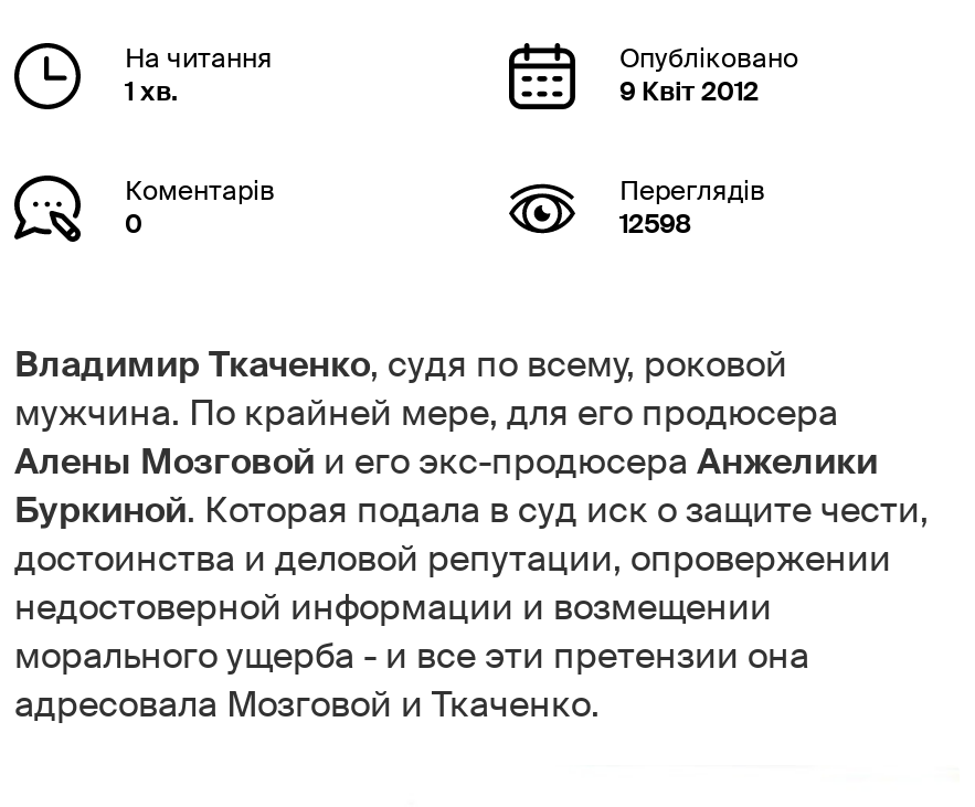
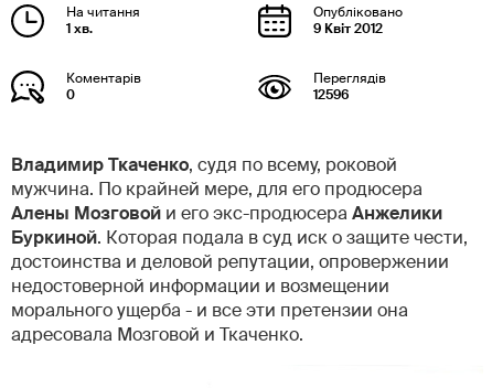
[619,207,692,242] 12598 -> [313,86,350,104] 12596

